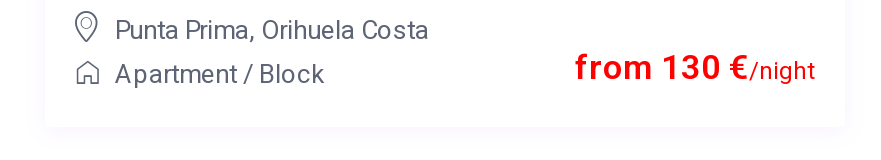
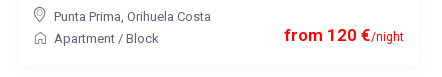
[575,47,815,87] from 130 €/night -> [284,25,404,45] from 120 €/night

